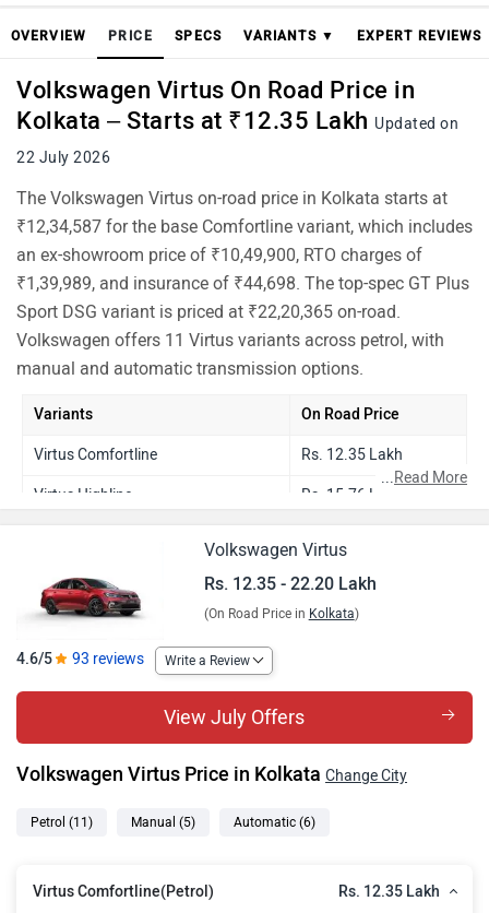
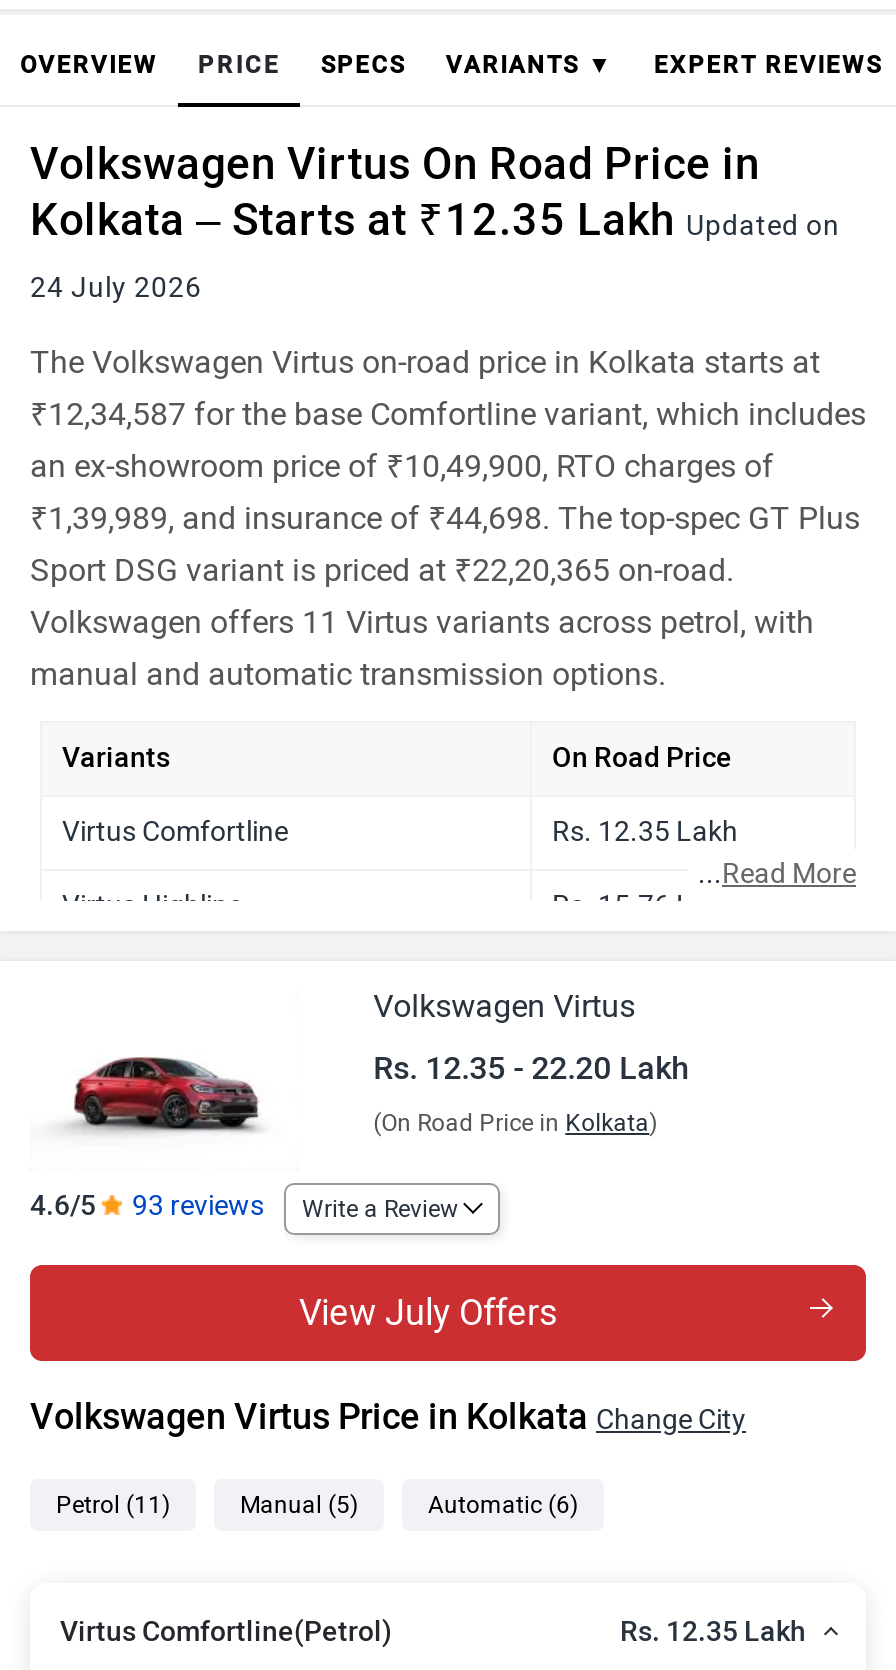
[16,149,110,167] 22 July 2026 -> [30,271,202,305] 24 July 2026

